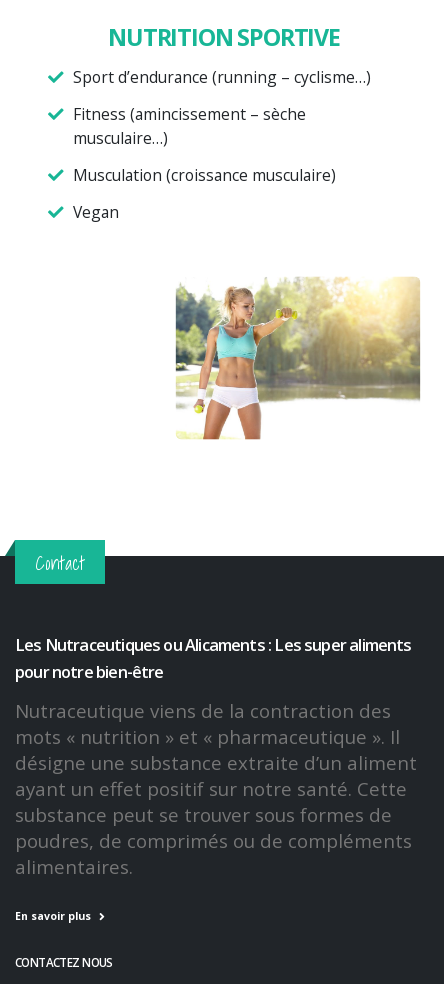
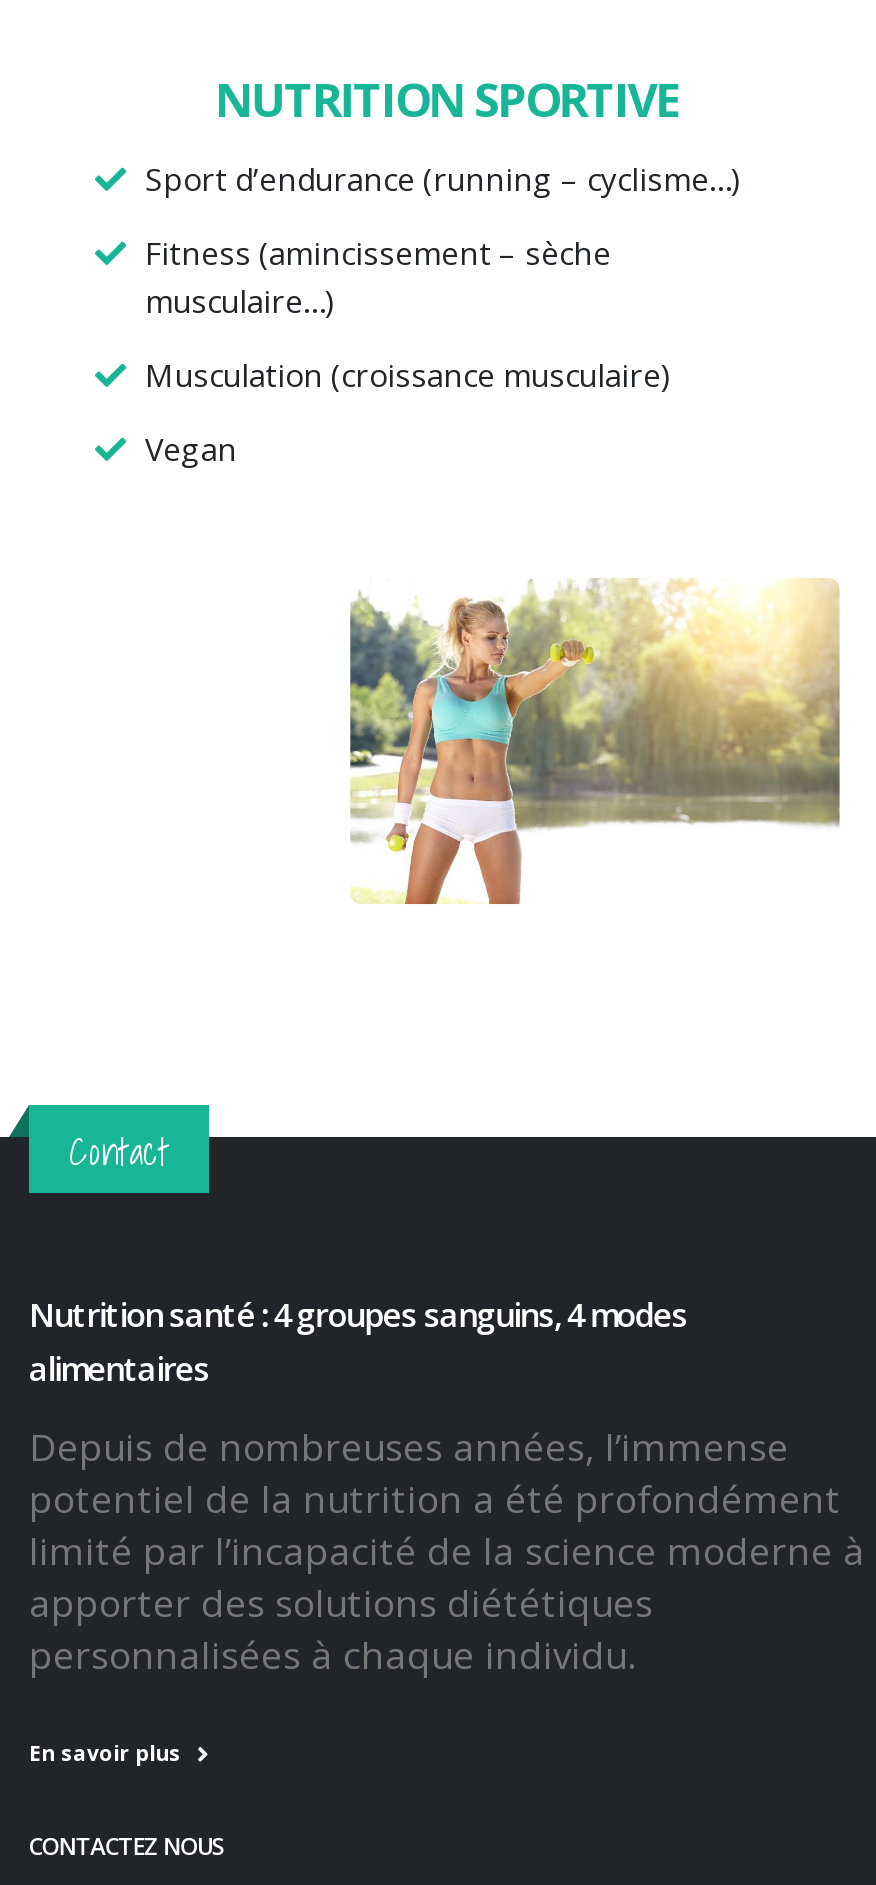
[15,634,412,683] Les Nutraceutiques ou Alicaments : Les super aliments | pour notre bien-être -> [29,1293,687,1391] Nutrition santé : 4 groupes sanguins, 4 modes | alimentaires
[15,698,417,879] Nutraceutique viens de la contraction des | mots « nutrition » et « pharmaceutique ». Il | désigne une substance extraite d’un aliment | ayant un effet positif sur notre santé. Cette | substance peut se trouver sous formes de | poudres, de comprimés ou de compléments | alimentaires. -> [29,1421,865,1679] Depuis de nombreuses années, l’immense | potentiel de la nutrition a été profondément | limité par l’incapacité de la science moderne à | apporter des solutions diététiques | personnalisées à chaque individu.

